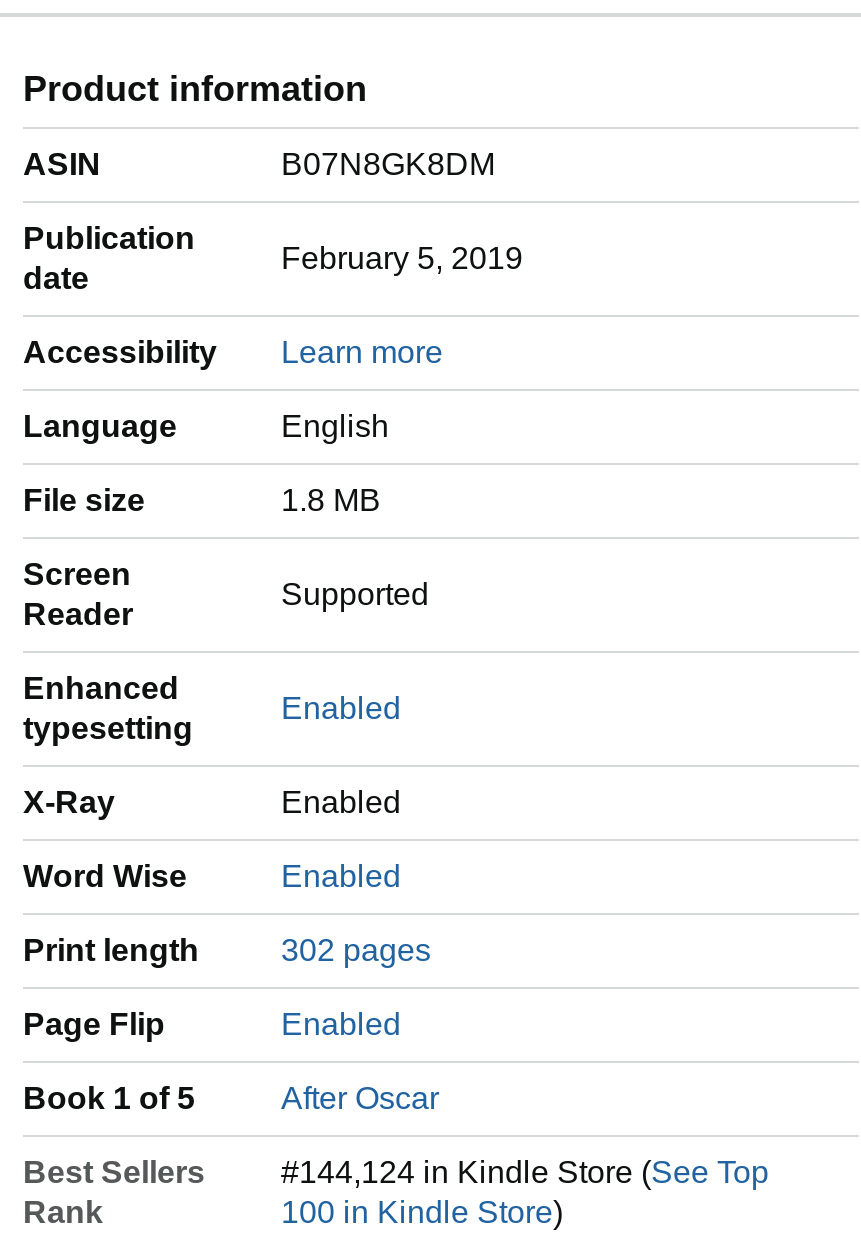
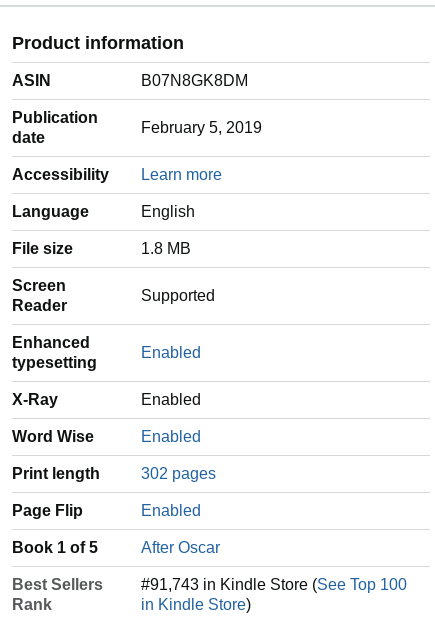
[281,1155,769,1229] #144,124 in Kindle Store (See Top | 100 in Kindle Store) -> [141,576,407,613] #91,743 in Kindle Store (See Top 100 | in Kindle Store)

